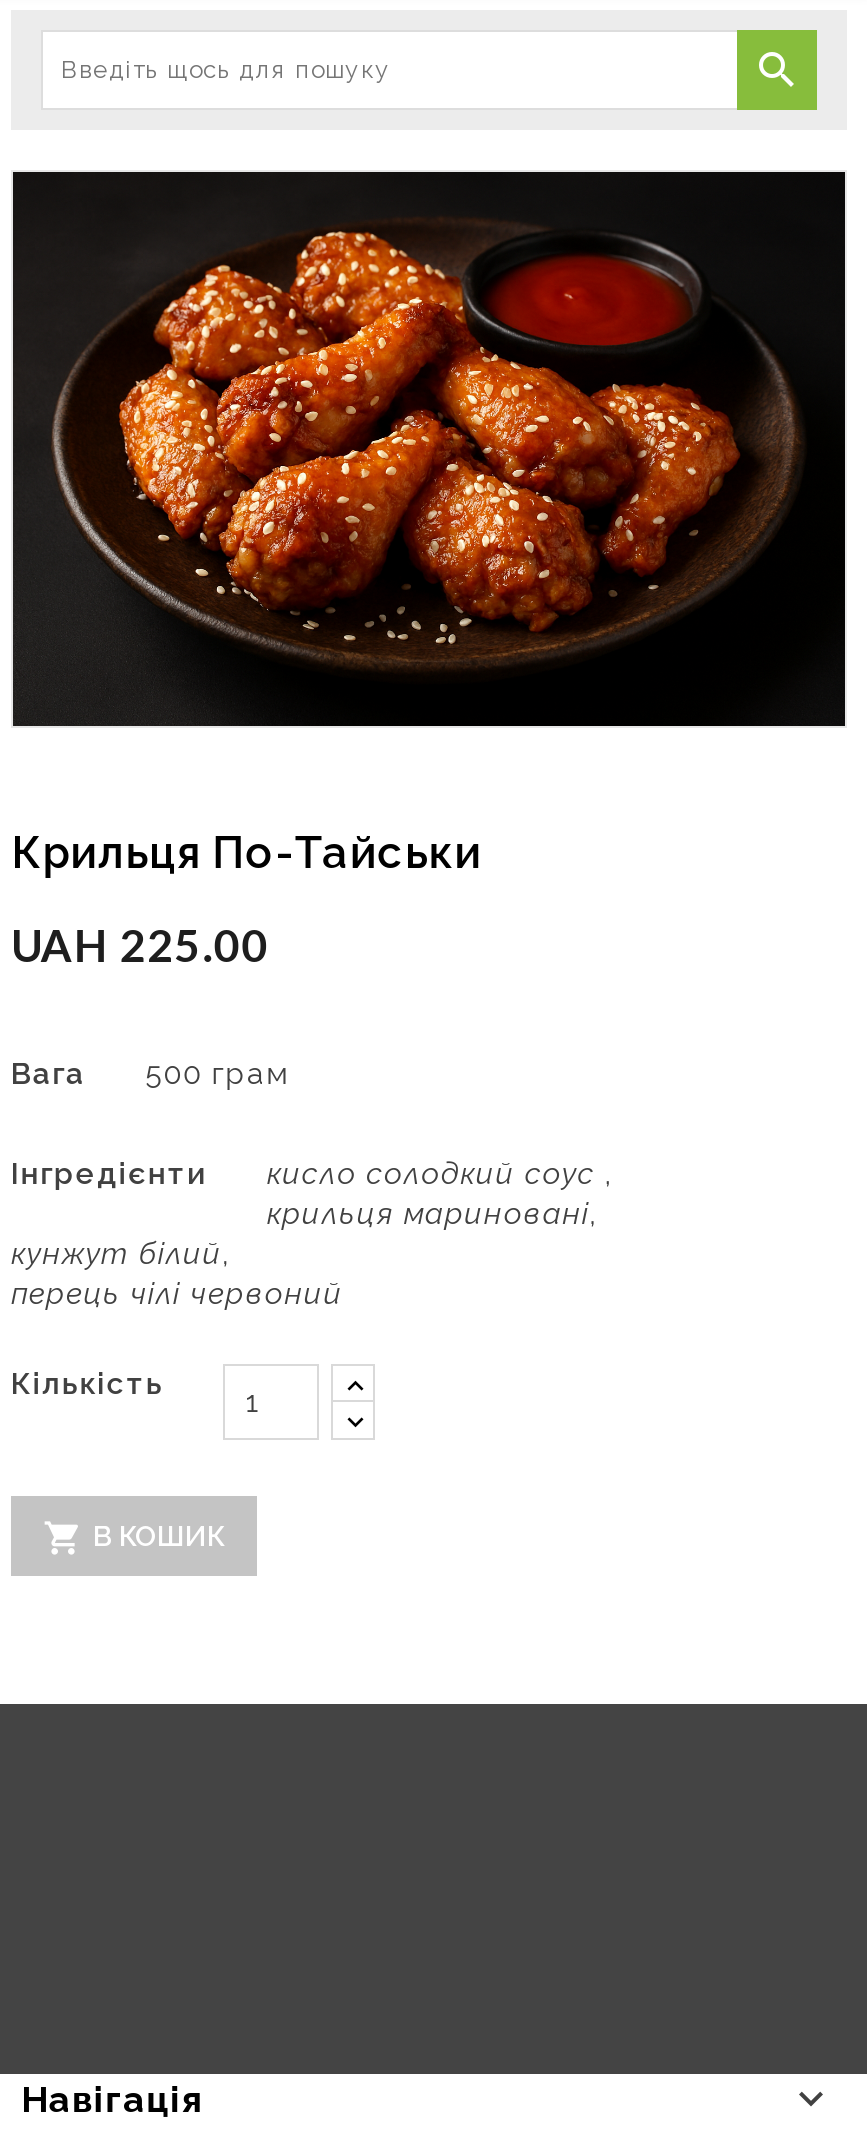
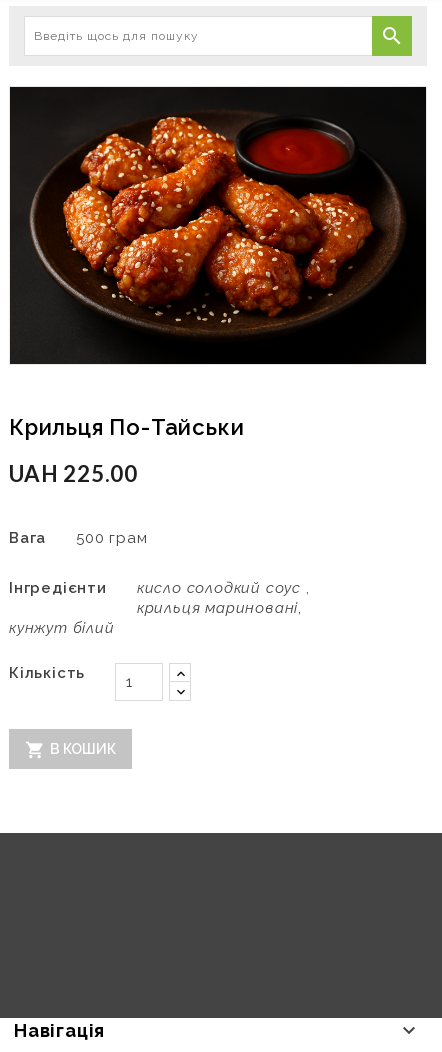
[11,1237,343,1313] кунжут білий, | перець чілі червоний -> [9,619,115,637] кунжут білий

